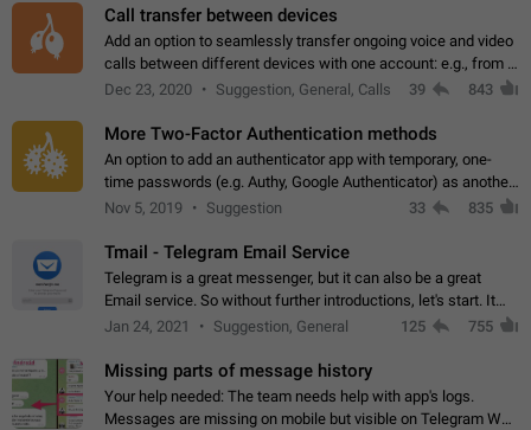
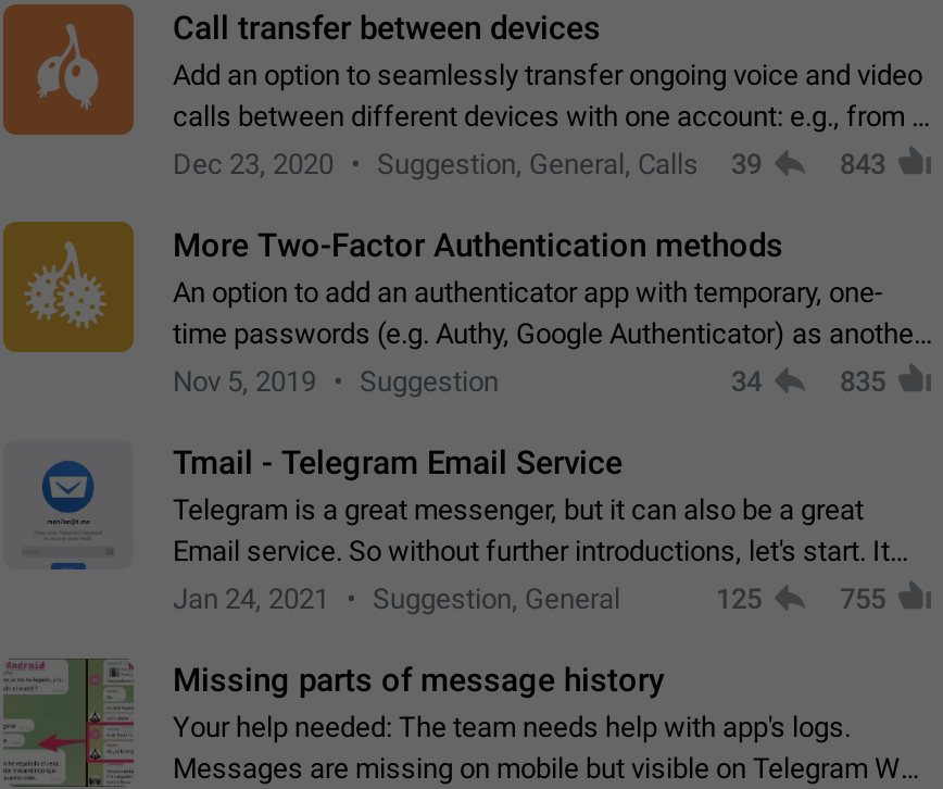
[409,199,426,217] 33 -> [731,365,762,398] 34

